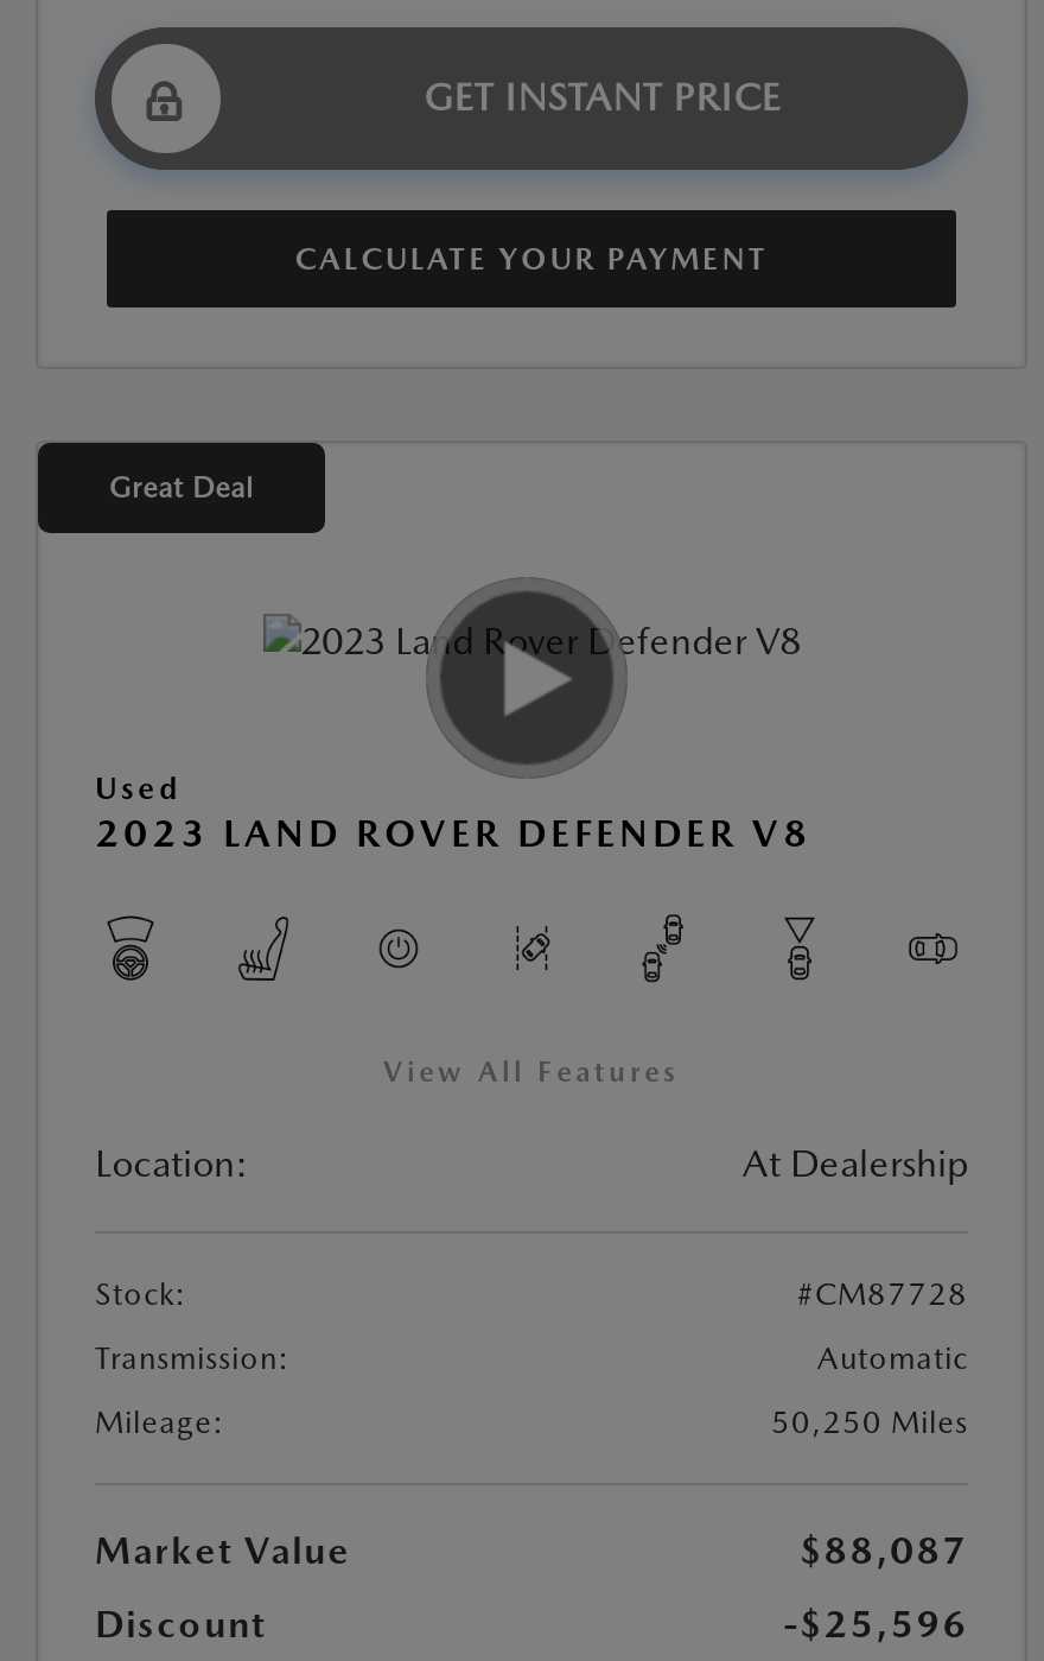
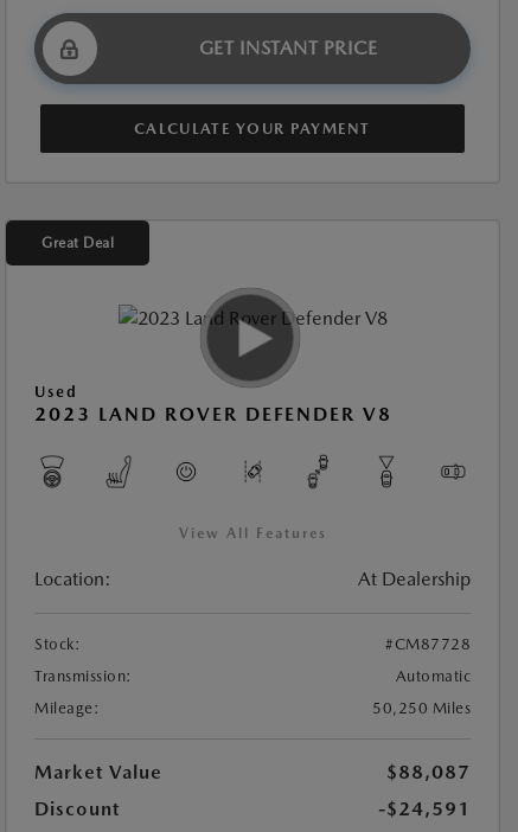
[783,1601,968,1646] -$25,596 -> [378,798,471,820] -$24,591

